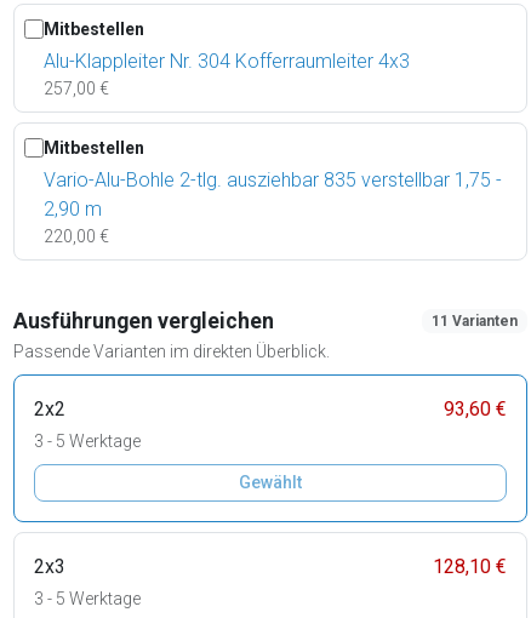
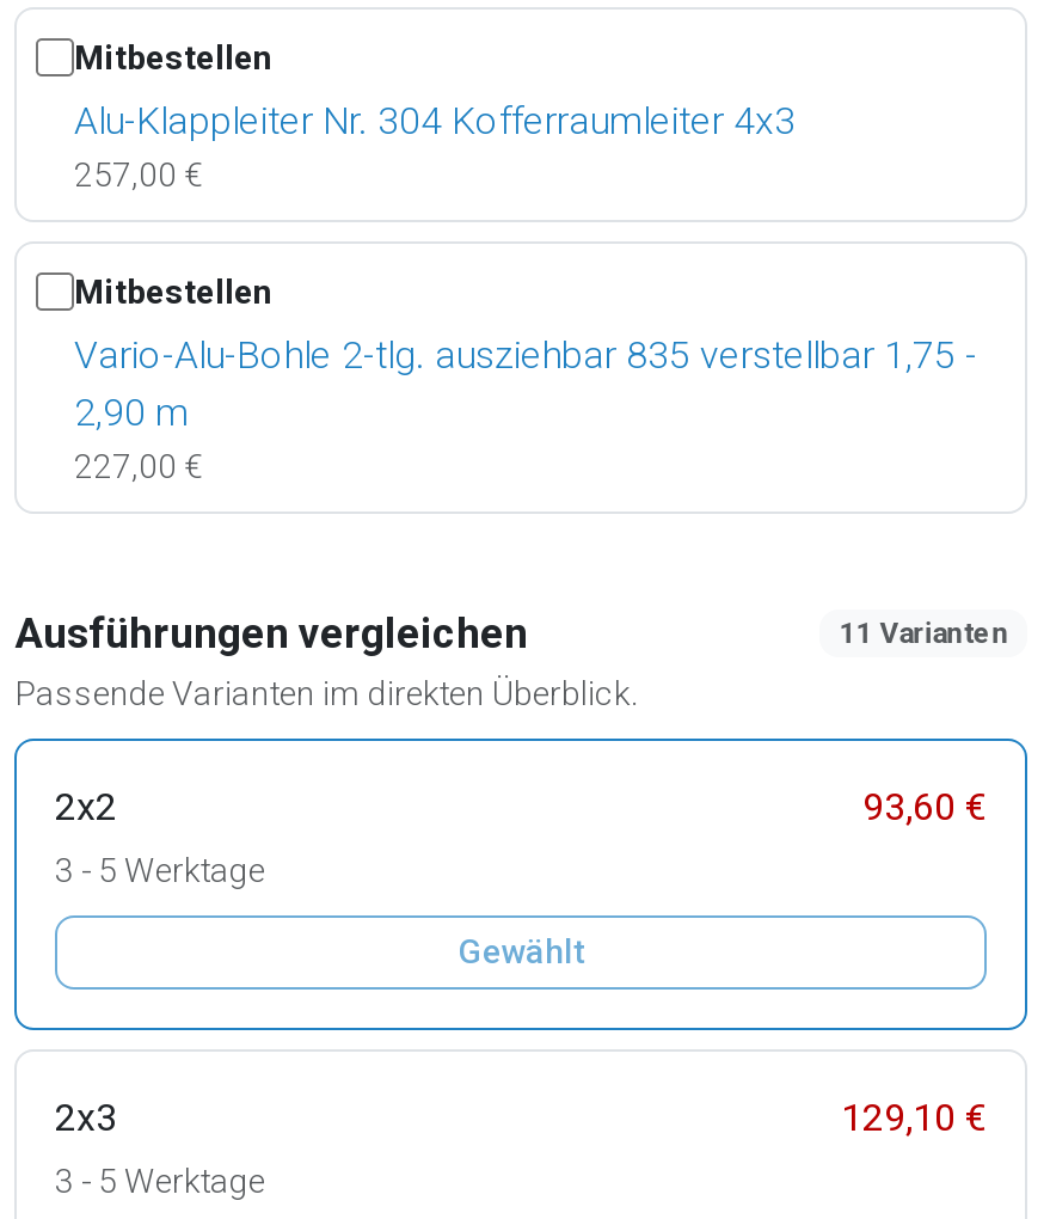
[44,226,109,246] 220,00 € -> [74,446,203,485] 227,00 €
[433,555,507,578] 128,10 € -> [841,1094,987,1140] 129,10 €

